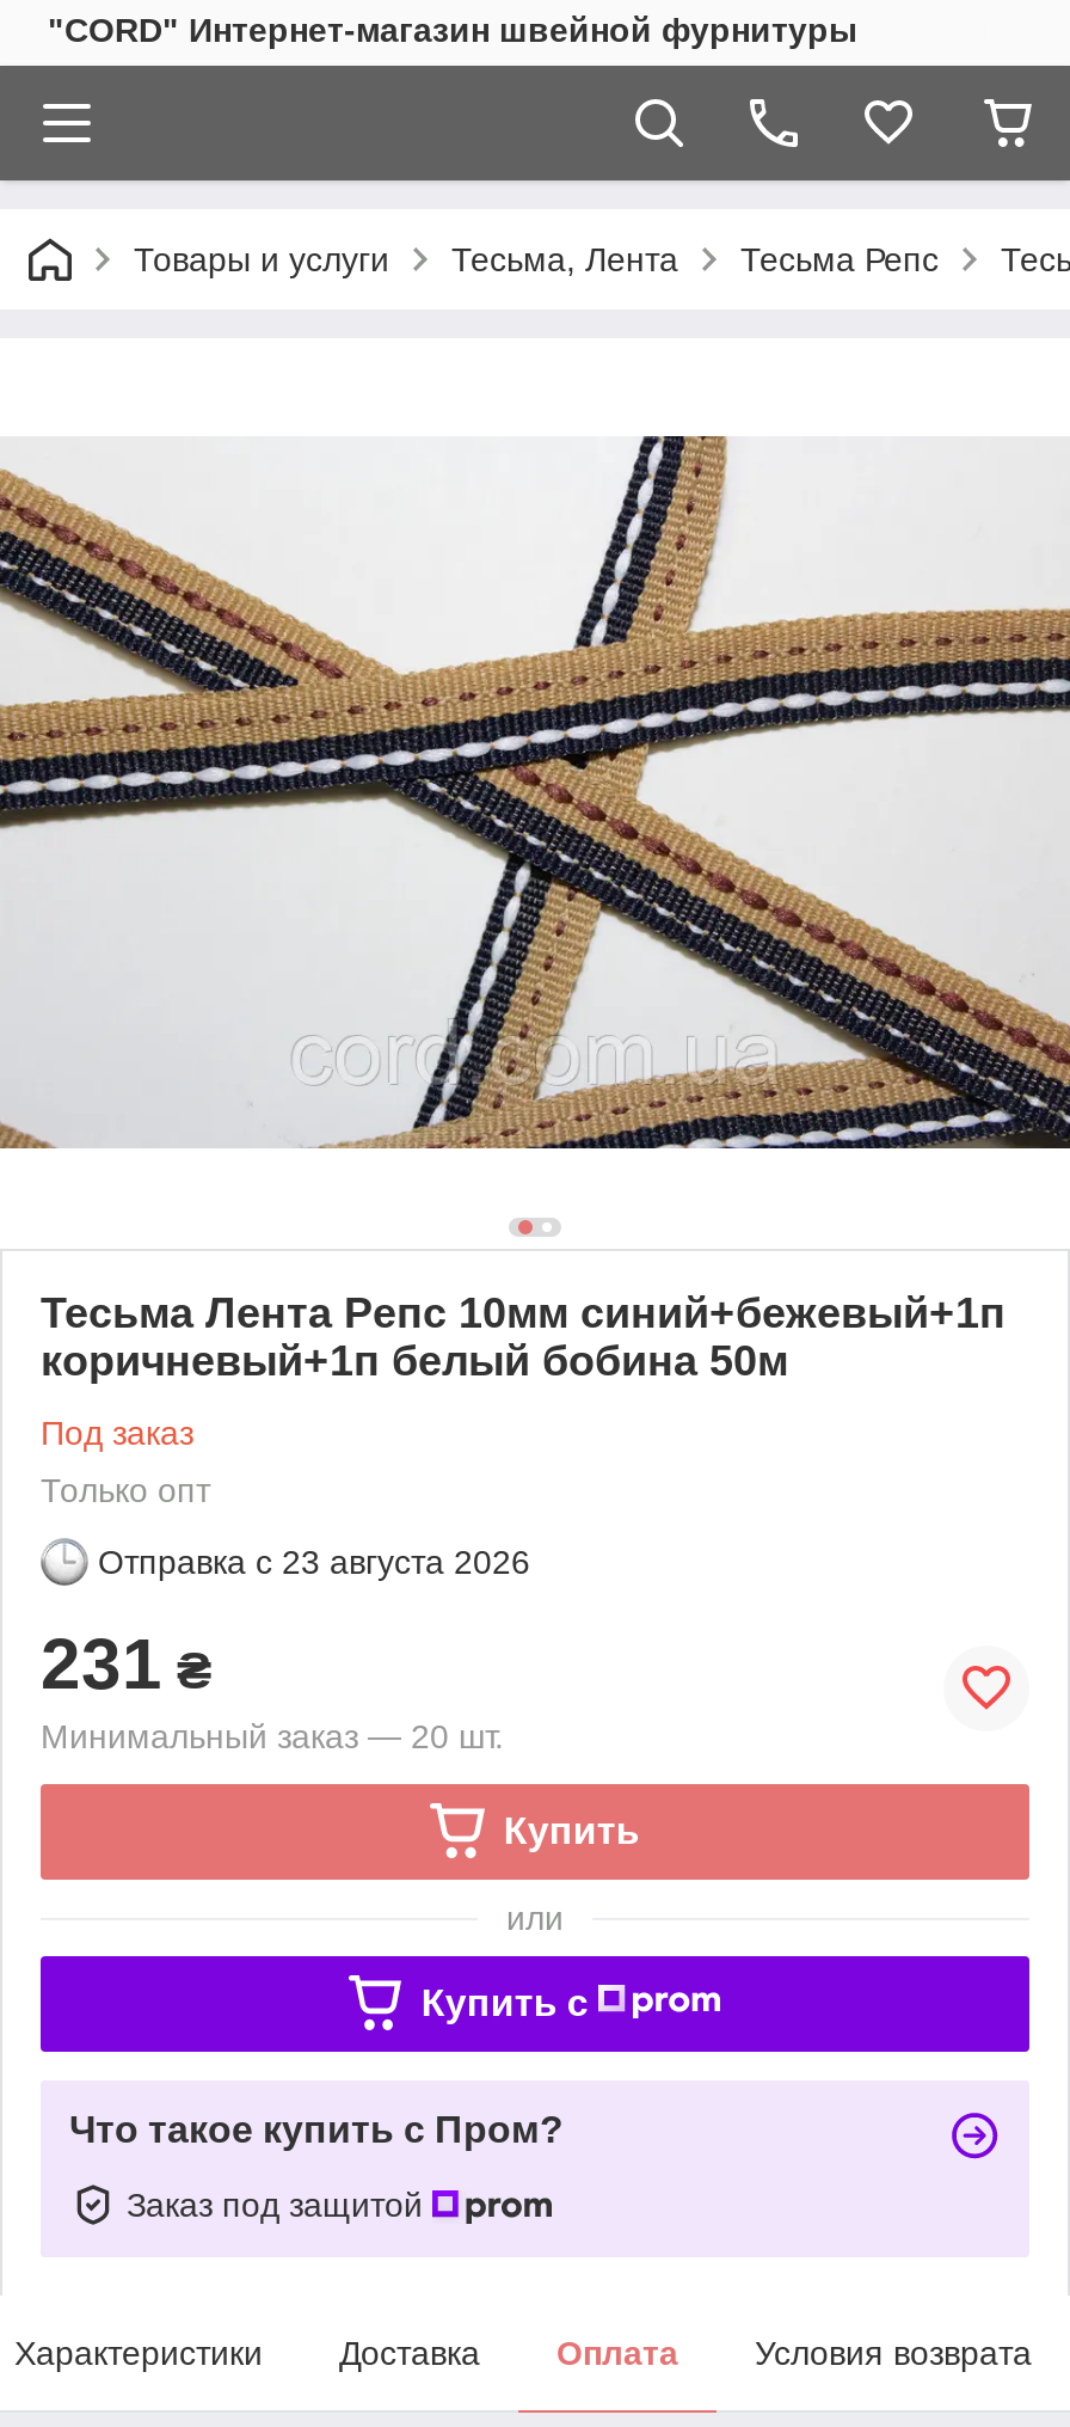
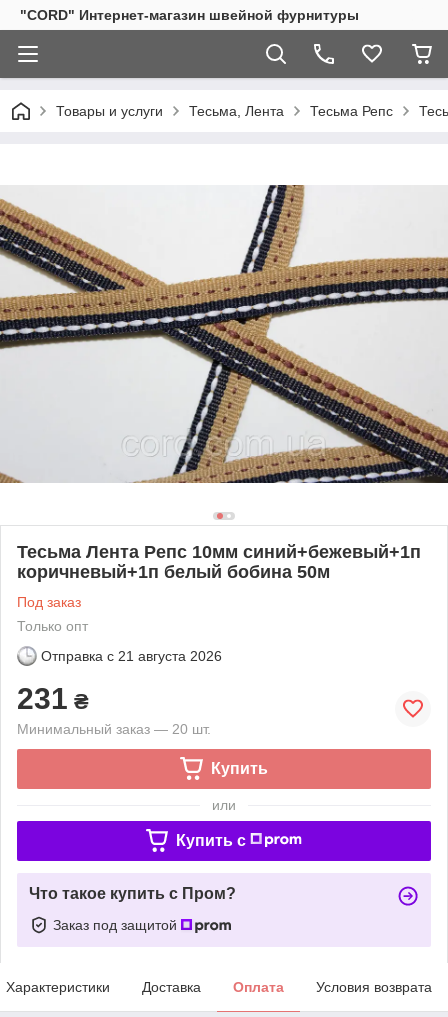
[98,1542,530,1580] Отправка с 23 августа 2026 -> [41,648,222,664] Отправка с 21 августа 2026

